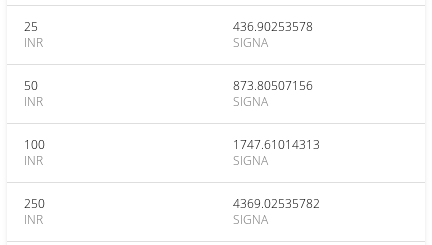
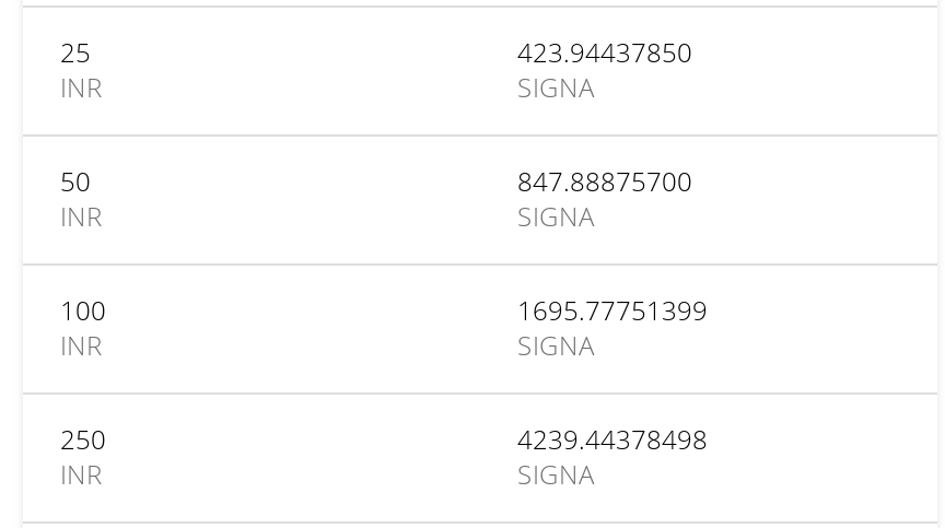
[233,18,313,35] 436.90253578 -> [517,34,692,71] 423.94437850
[233,77,313,94] 873.80507156 -> [517,163,692,200] 847.88875700
[233,136,320,153] 1747.61014313 -> [517,292,708,329] 1695.77751399
[233,195,320,212] 4369.02535782 -> [517,421,708,458] 4239.44378498

